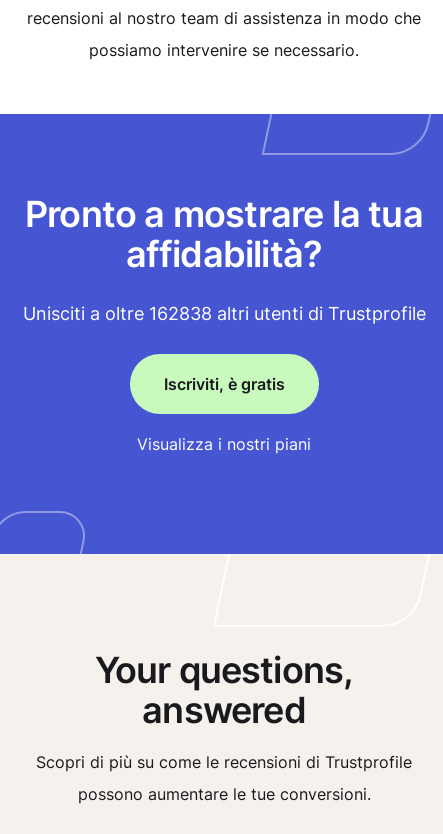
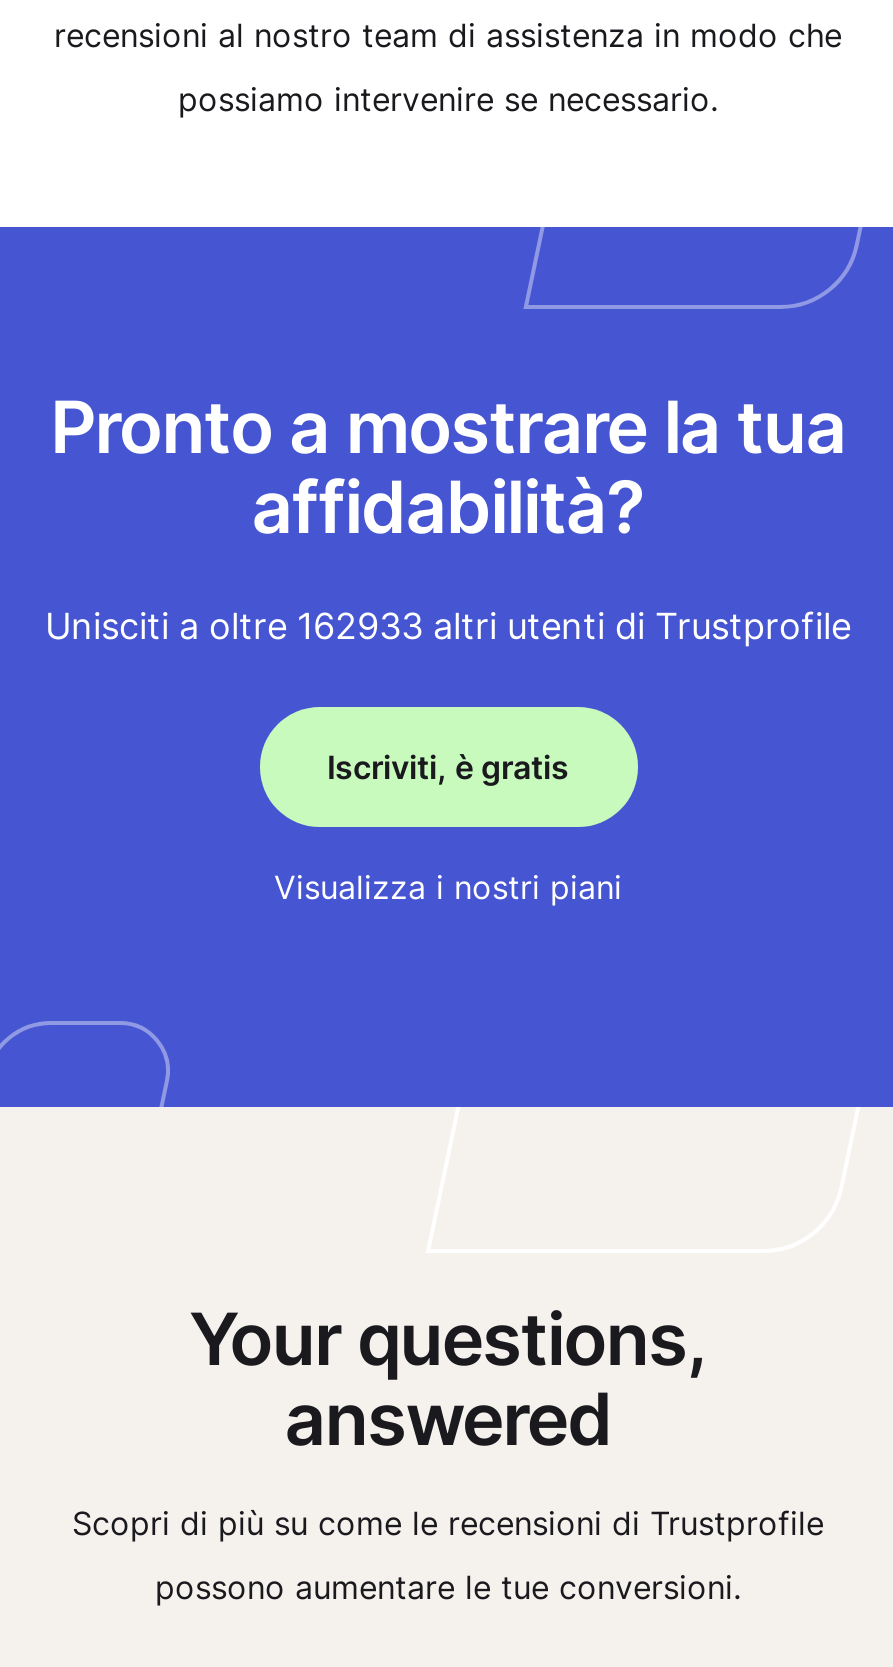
[22,303,425,324] Unisciti a oltre 162838 altri utenti di Trustprofile -> [45,604,851,646] Unisciti a oltre 162933 altri utenti di Trustprofile

